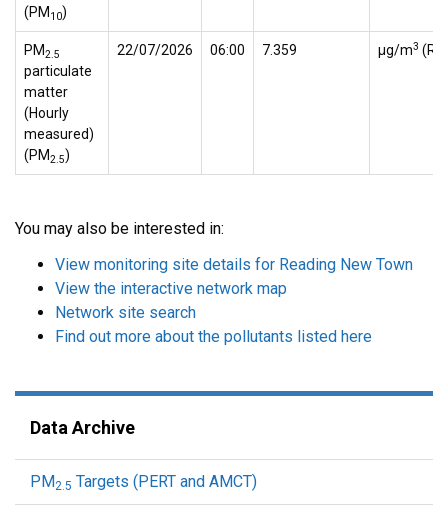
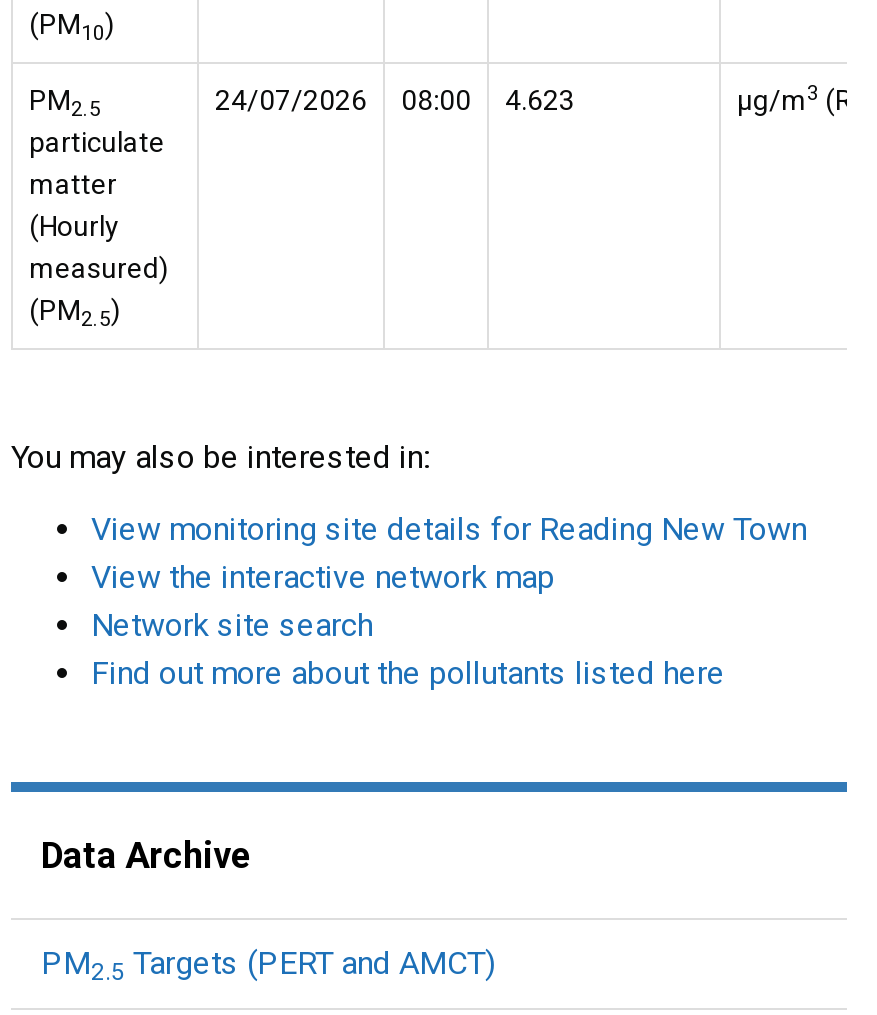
[117,42,193,58] 22/07/2026 -> [215,84,367,116] 24/07/2026
[210,42,245,58] 06:00 -> [401,84,471,116] 08:00
[262,42,297,58] 7.359 -> [505,84,575,116] 4.623

